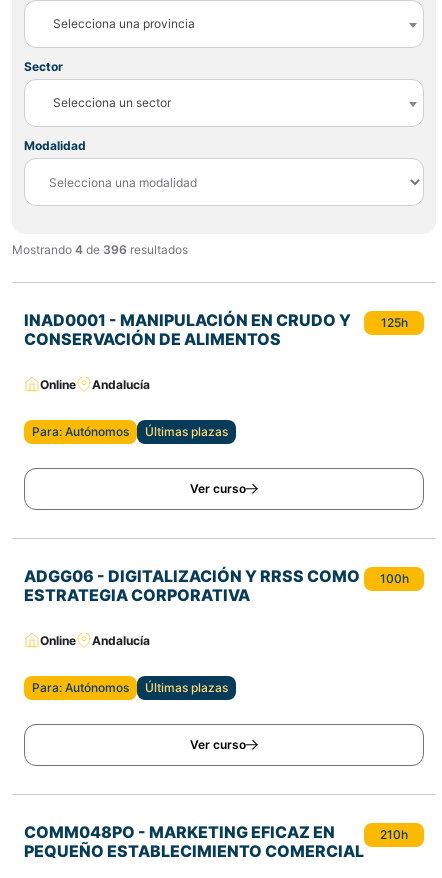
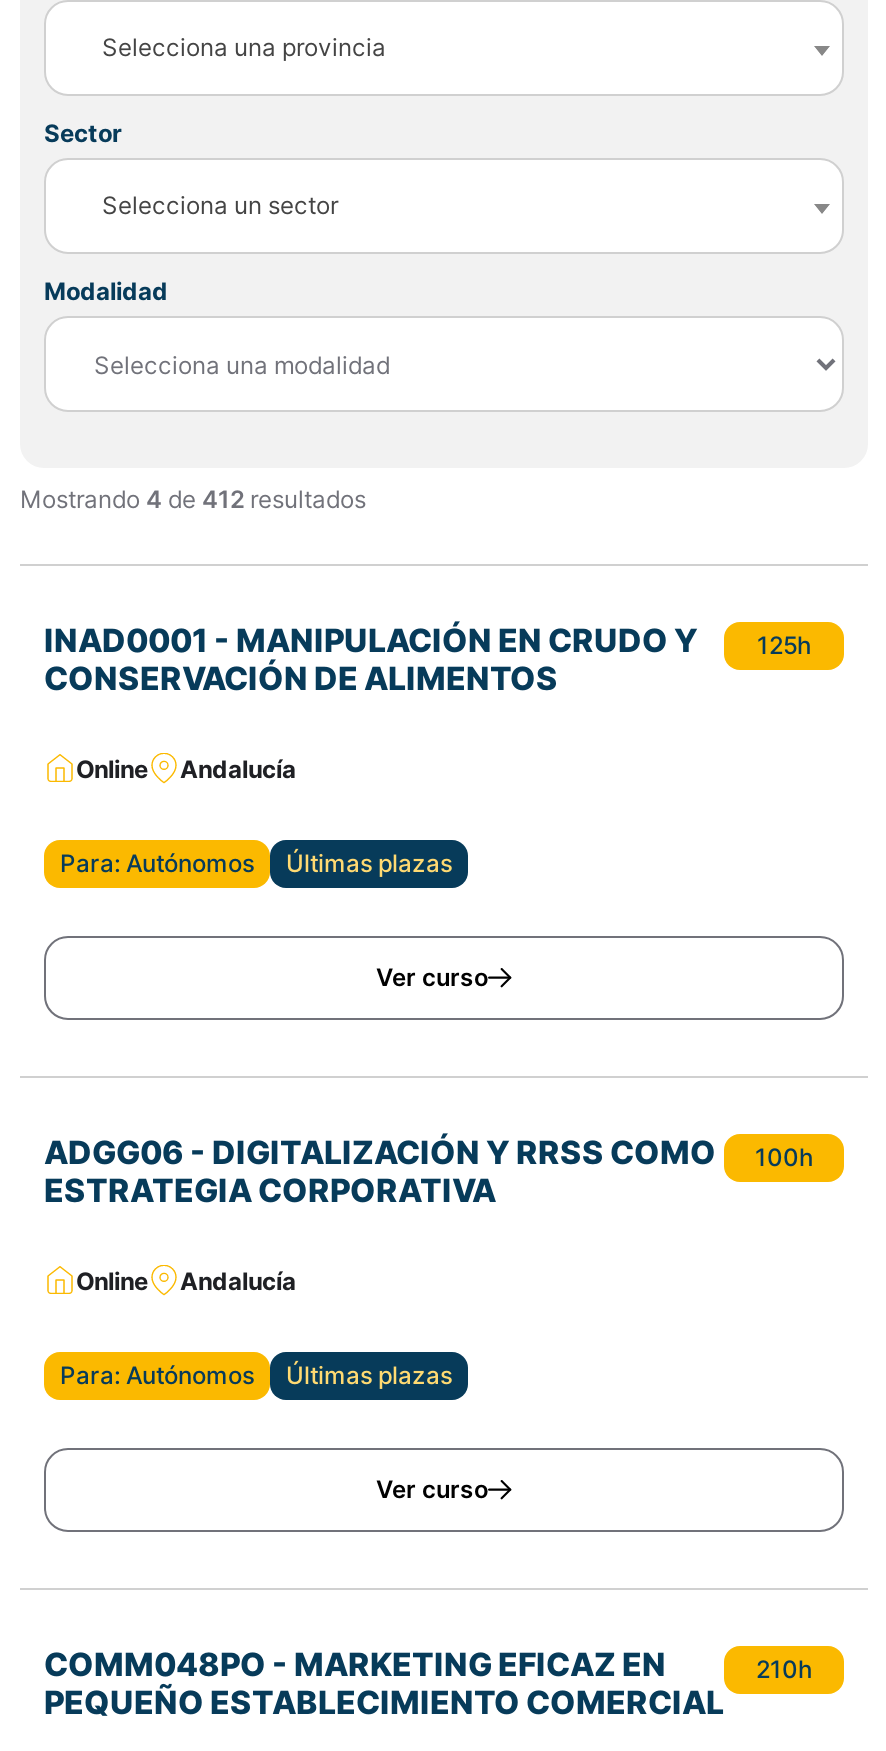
[12,242,188,257] Mostrando 4 de 396 resultados -> [20,484,366,514] Mostrando 4 de 412 resultados

